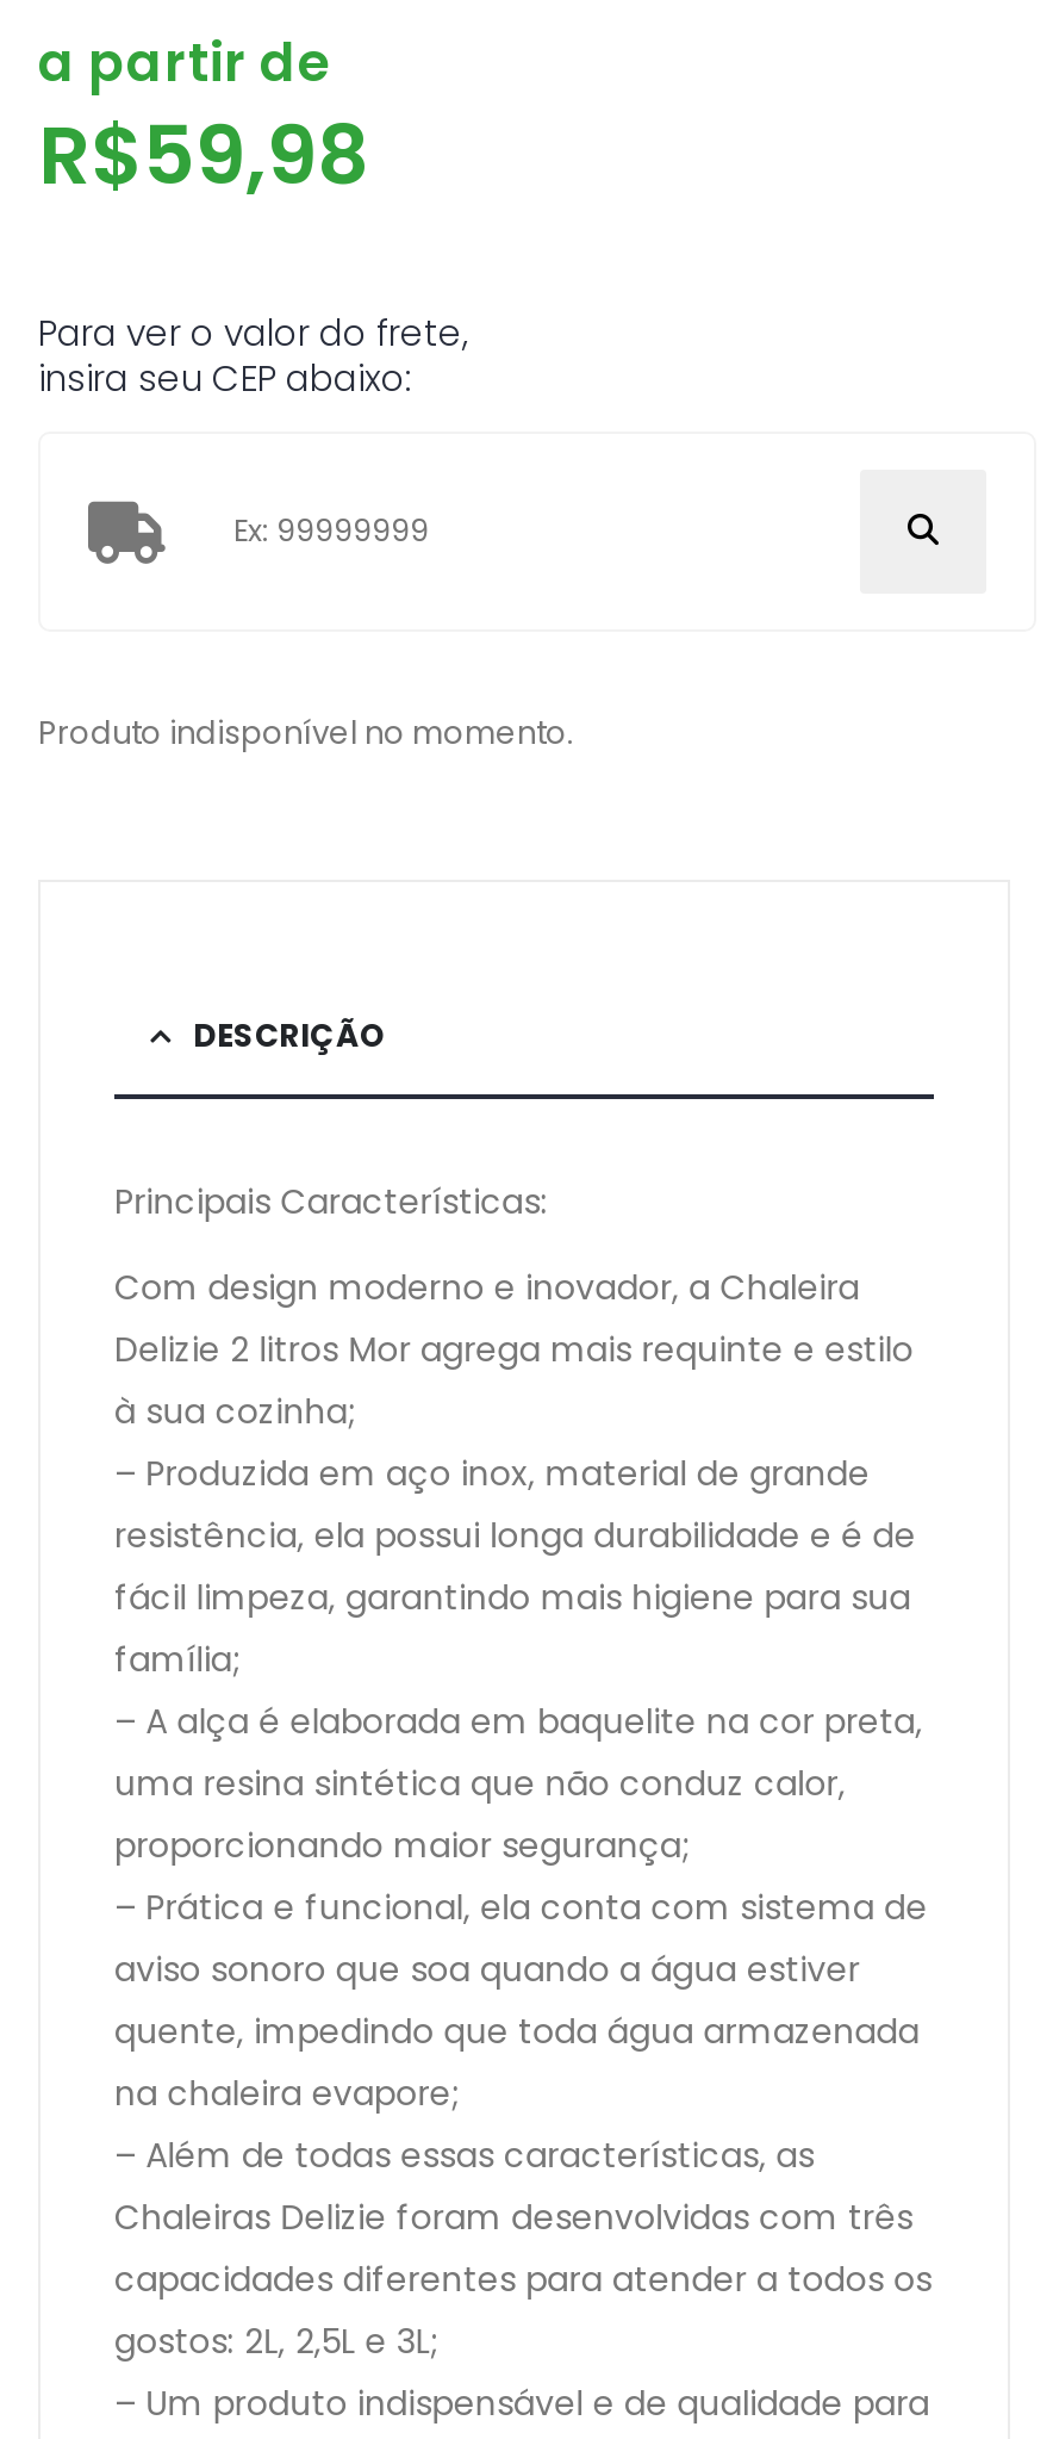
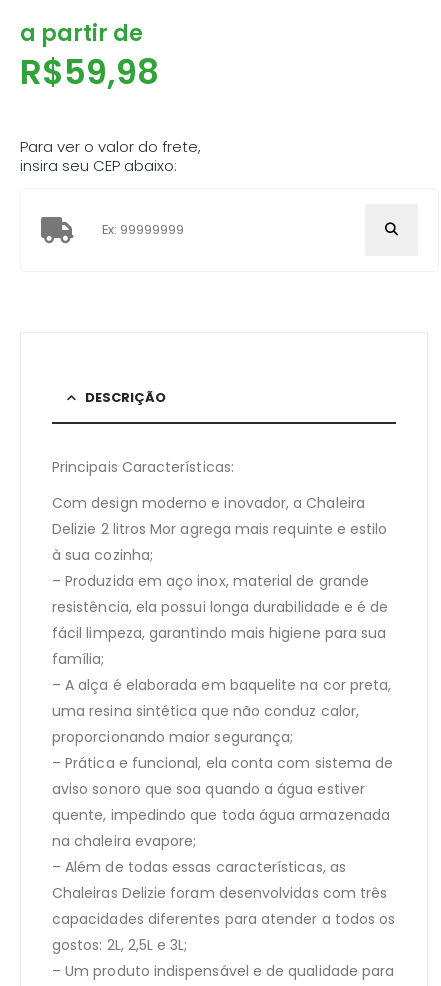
[38,711,574,757] Produto indisponível no momento. -> none

